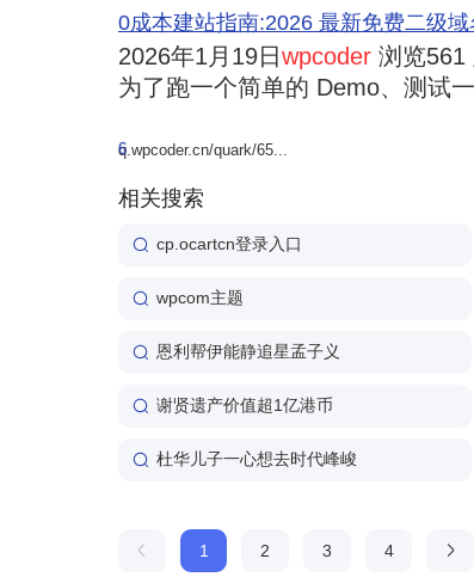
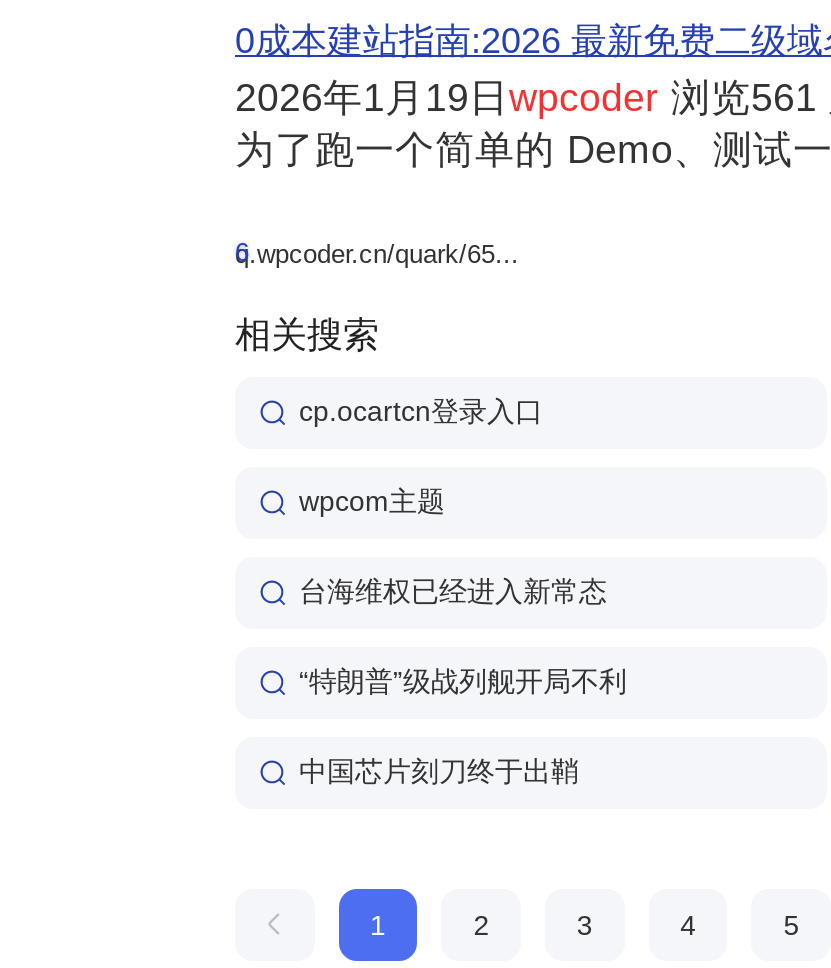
[156,342,340,361] 恩利帮伊能静追星孟子义 -> [299,575,607,607] 台海维权已经进入新常态
[156,395,333,415] 谢贤遗产价值超1亿港币 -> [299,665,627,697] “特朗普”级战列舰开局不利
[156,449,357,468] 杜华儿子一心想去时代峰峻 -> [299,755,579,787] 中国芯片刻刀终于出鞘
none -> [784,908,800,940] 5

